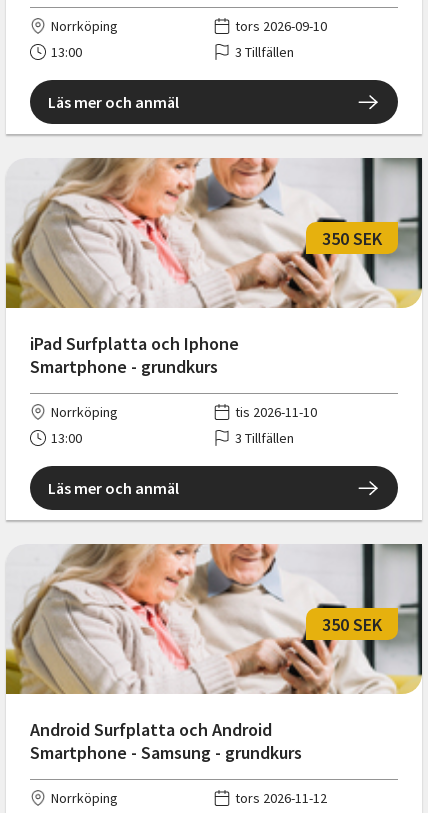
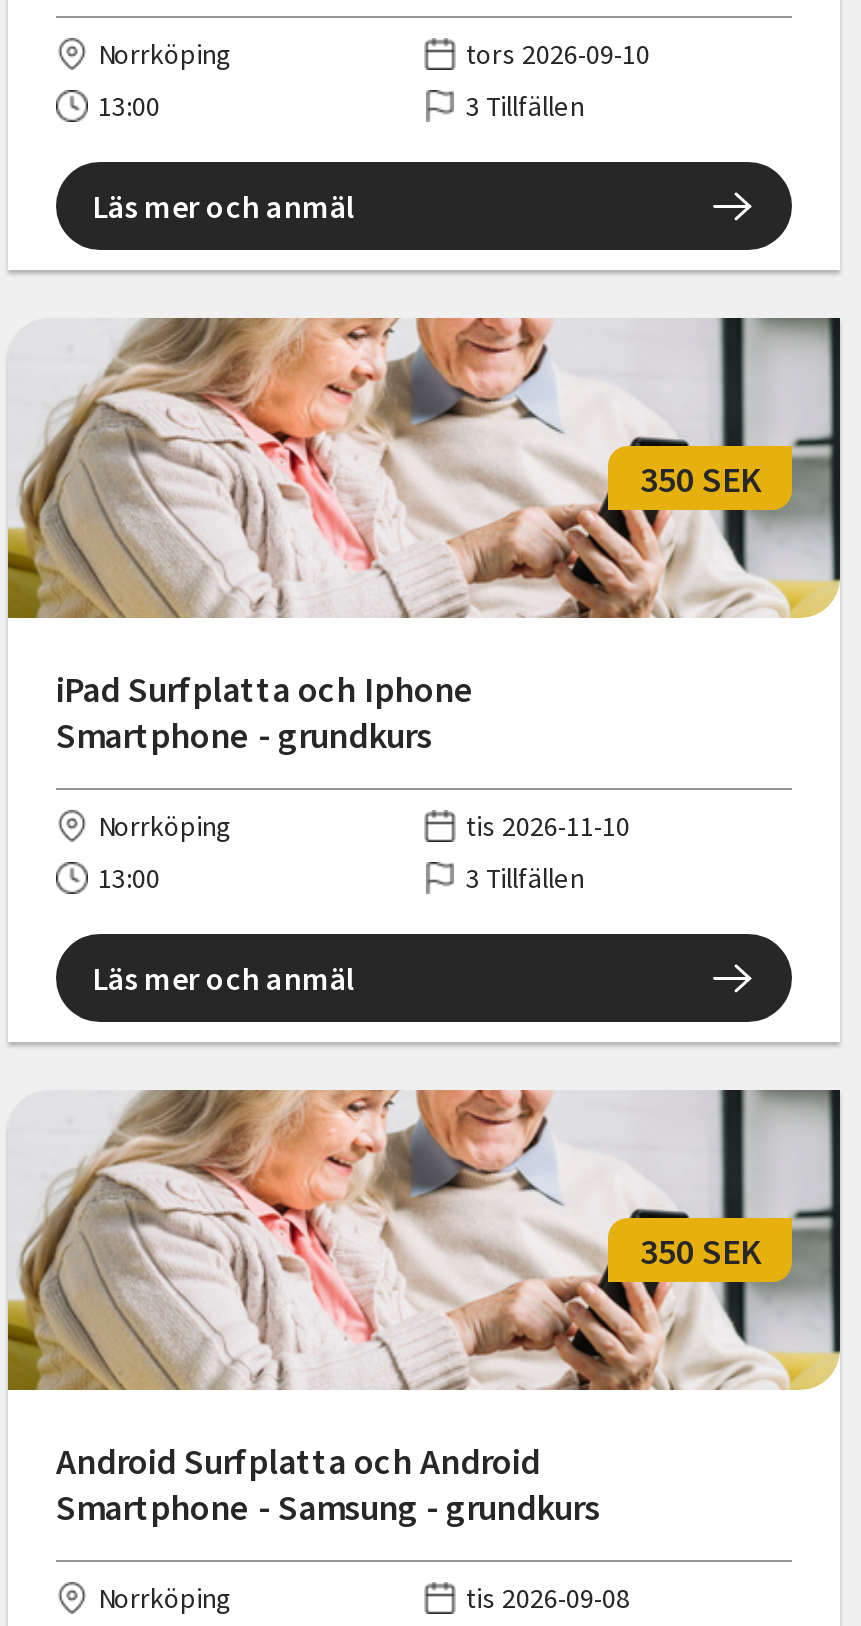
[235,789,327,807] tors 2026-11-12 -> [466,1580,630,1616] tis 2026-09-08

